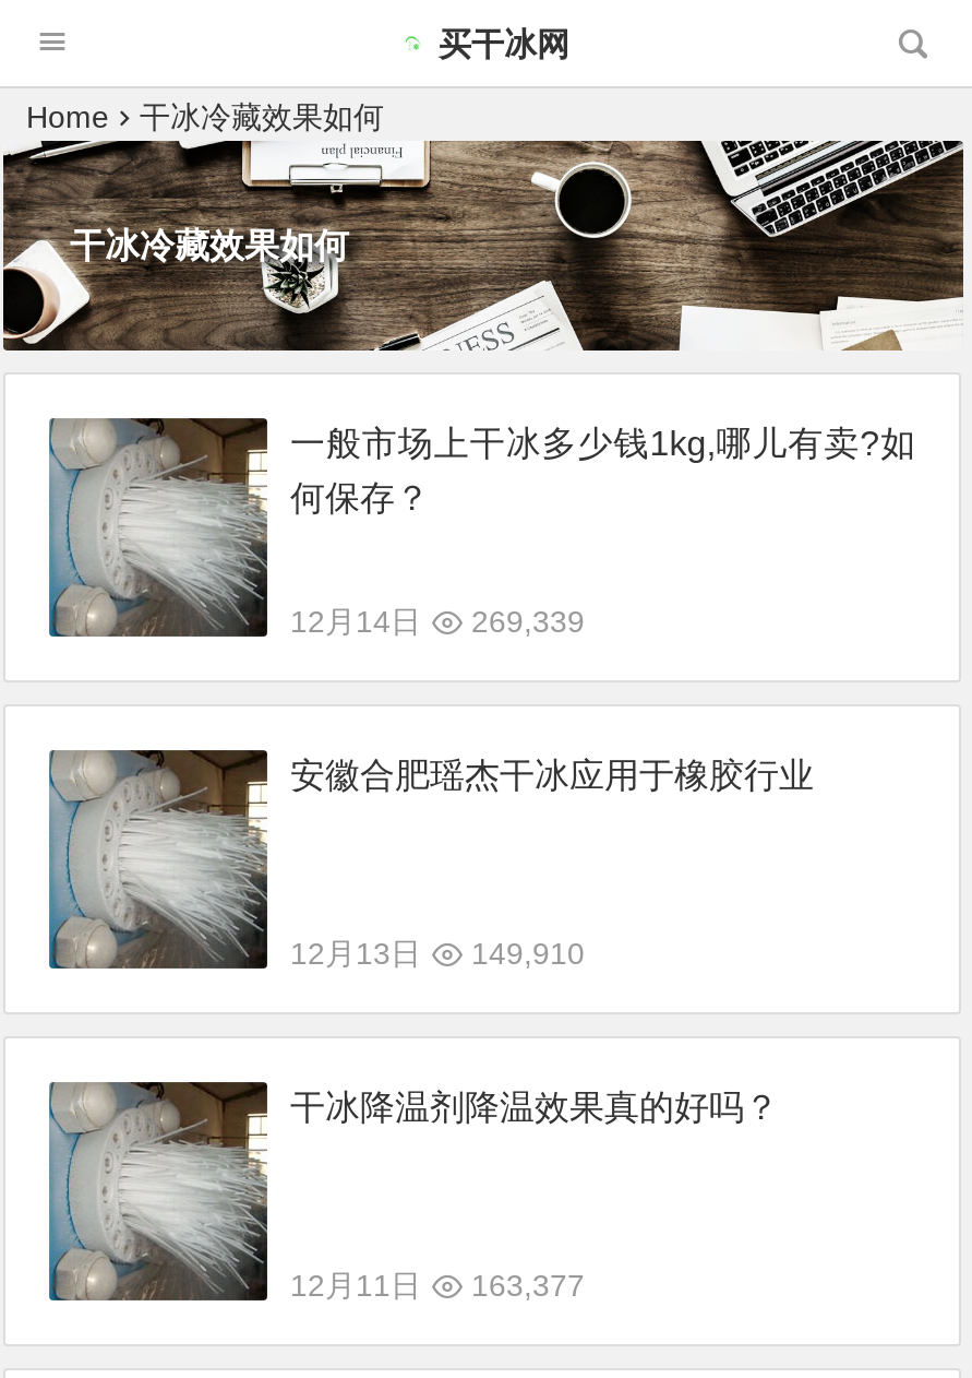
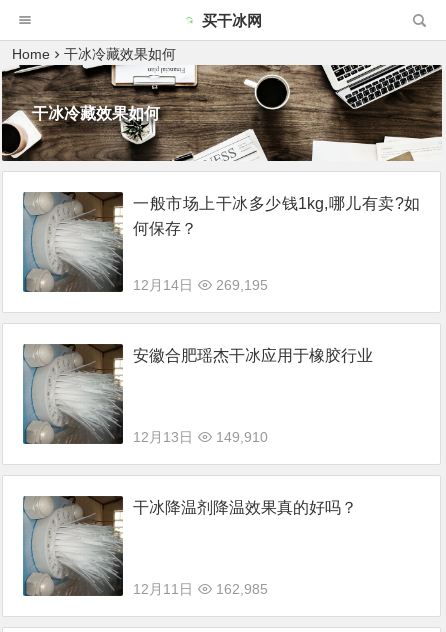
[290,605,585,640] 12月14日 269,339 -> [133,277,268,293] 12月14日 269,195
[290,1269,585,1304] 12月11日 163,377 -> [133,581,268,597] 12月11日 162,985

